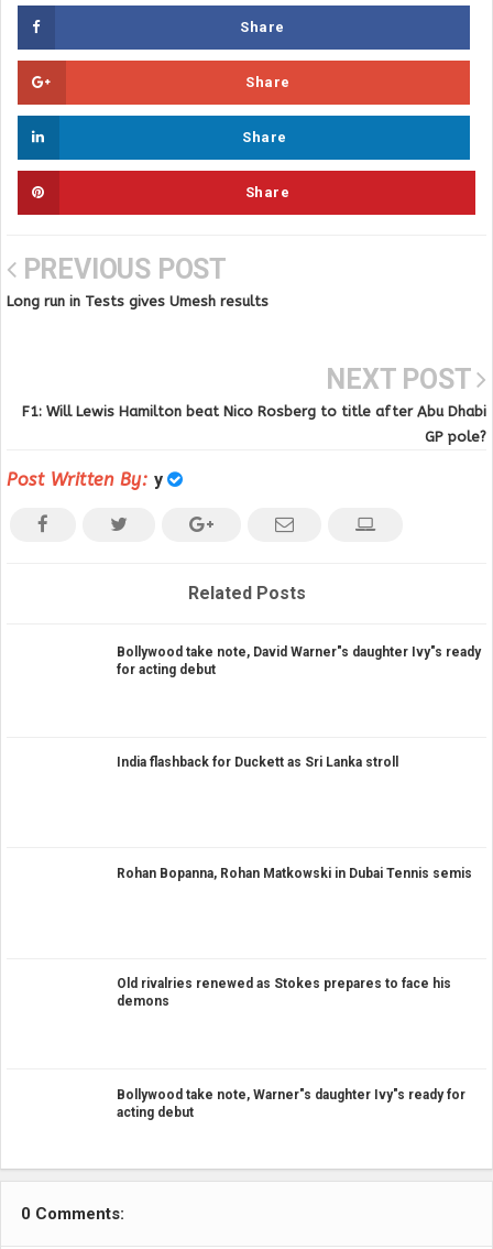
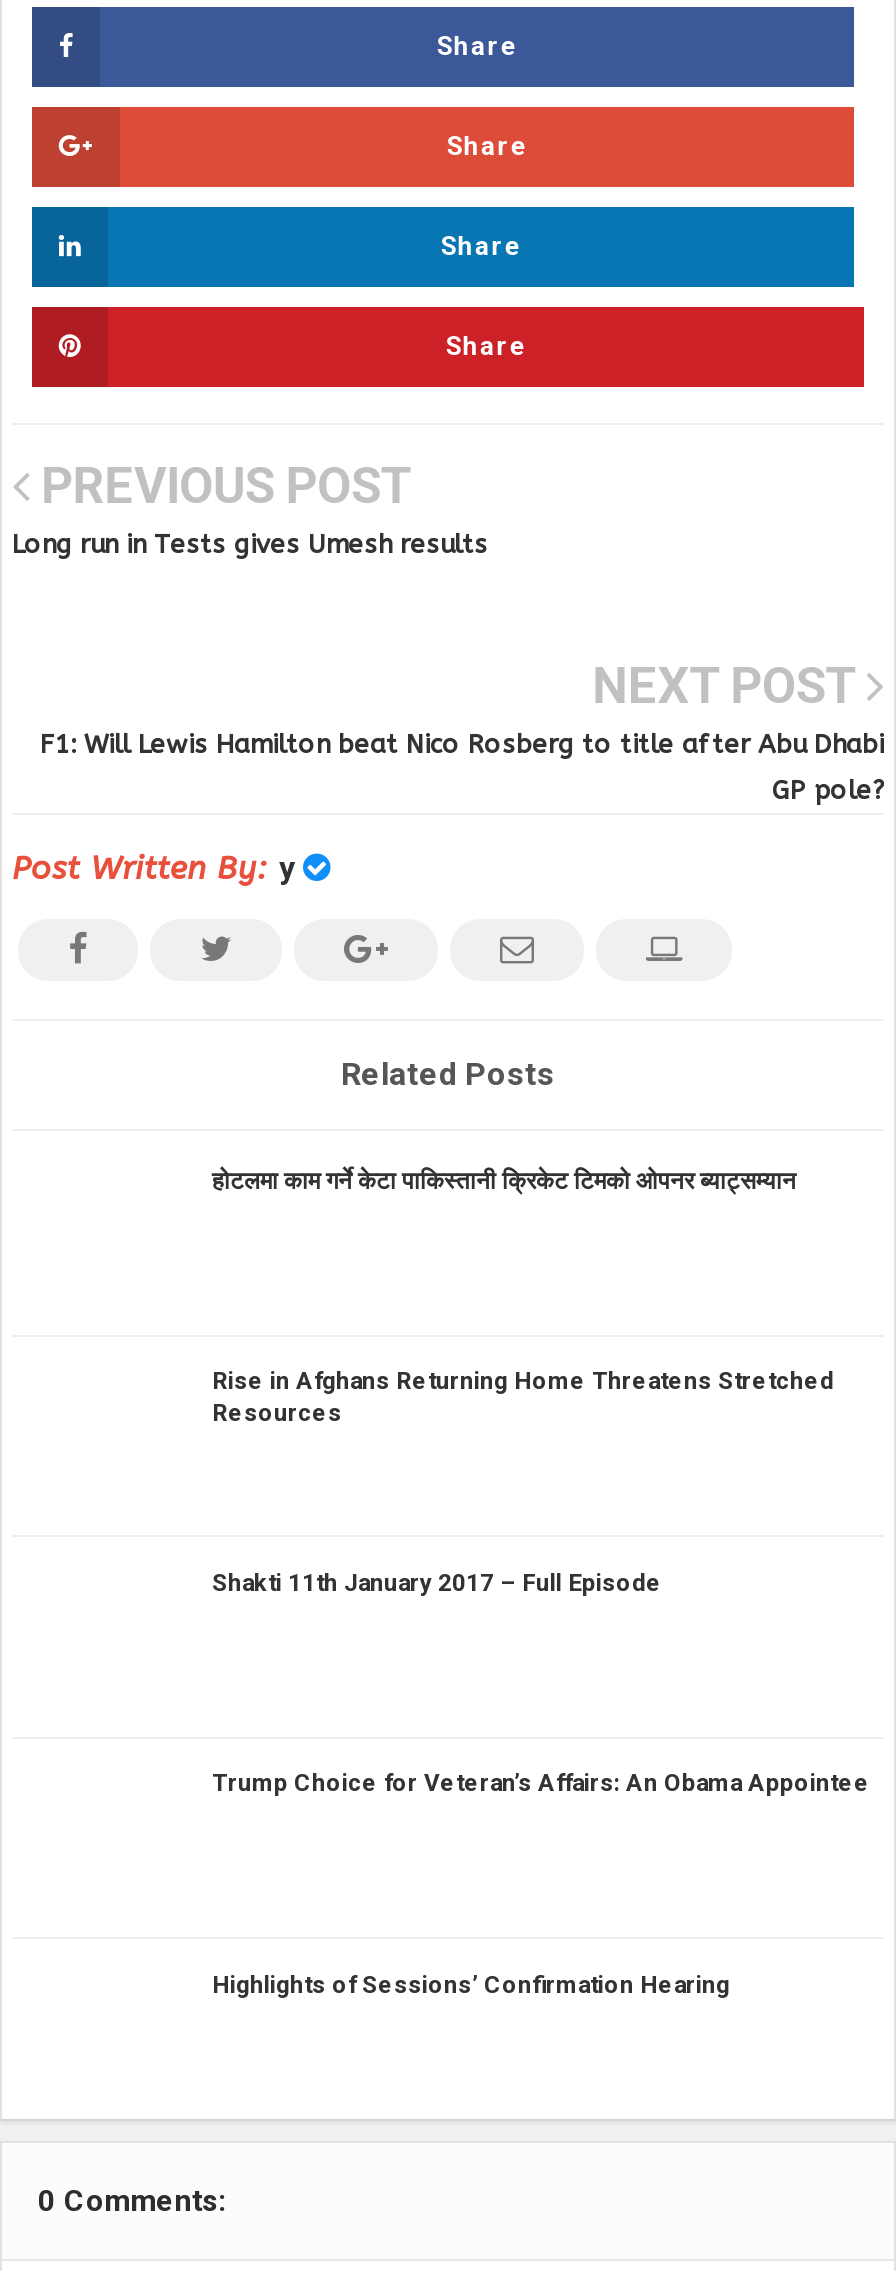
[117,644,481,677] Bollywood take note, David Warner"s daughter Ivy"s ready | for acting debut -> [212,1166,796,1194] होटलमा काम गर्ने केटा पाकिस्तानी क्रिकेट टिमको ओपनर ब्याट्सम्यान
[117,754,398,770] India flashback for Duckett as Sri Lanka stroll -> [212,1367,834,1427] Rise in Afghans Returning Home Threatens Stretched | Resources
[117,865,472,881] Rohan Bopanna, Rohan Matkowski in Dubai Tennis semis -> [212,1568,662,1596] Shakti 11th January 2017 – Full Episode
[117,976,451,1009] Old rivalries renewed as Stokes prepares to face his | demons -> [212,1769,870,1797] Trump Choice for Veteran’s Affairs: An Obama Appointee
[117,1087,465,1120] Bollywood take note, Warner"s daughter Ivy"s ready for | acting debut -> [212,1970,730,1998] Highlights of Sessions’ Confirmation Hearing

